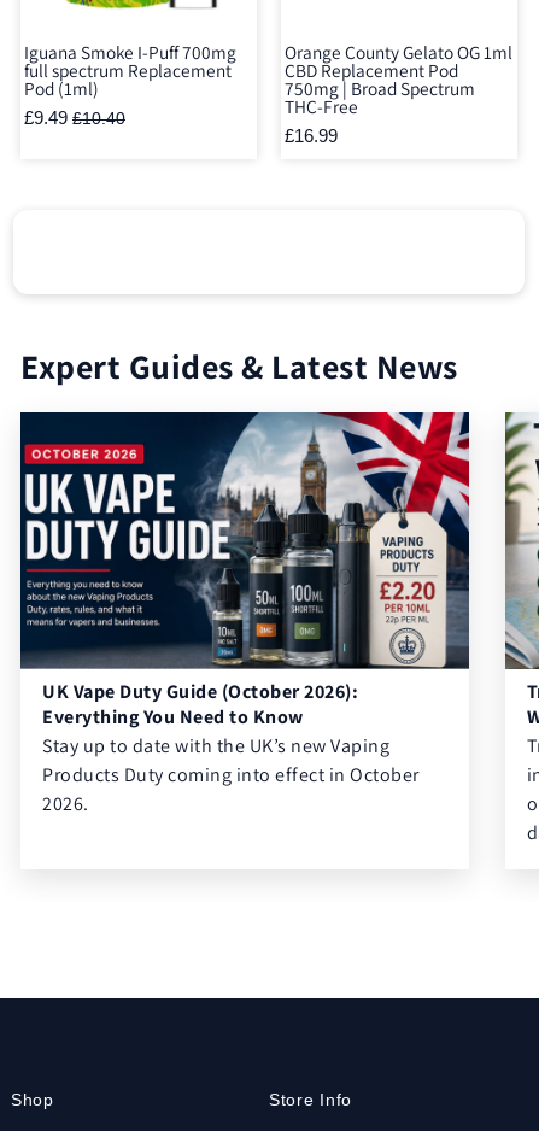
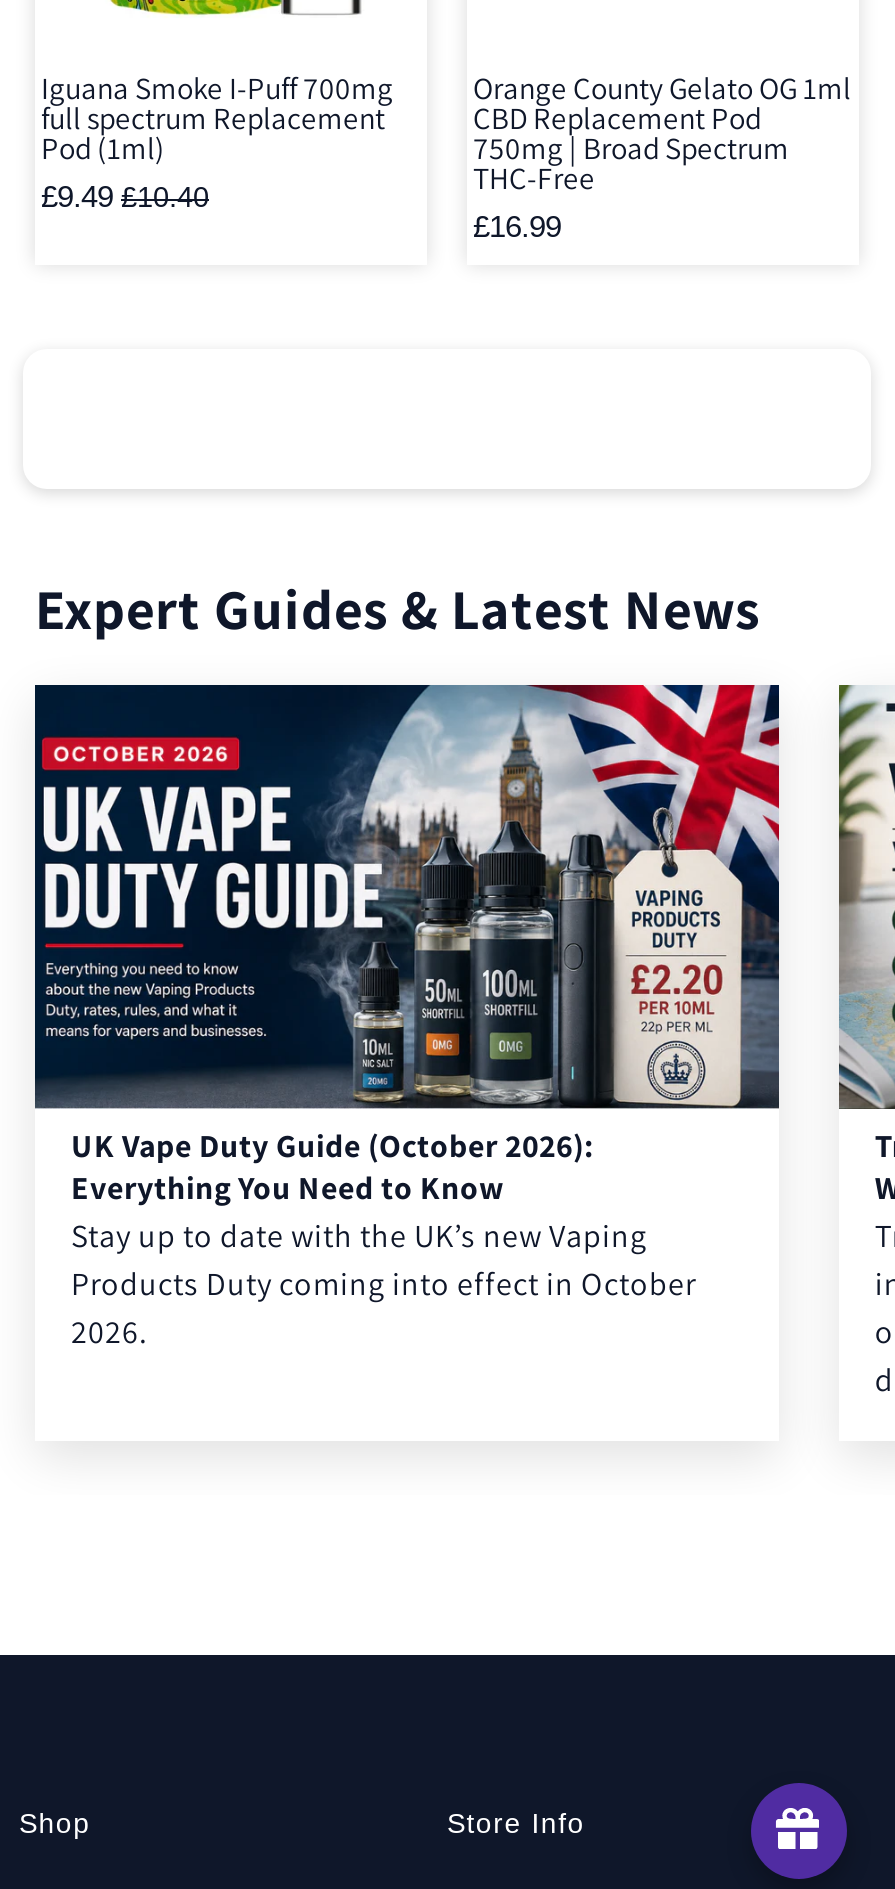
none -> [749,1782,849,1880] [image]

